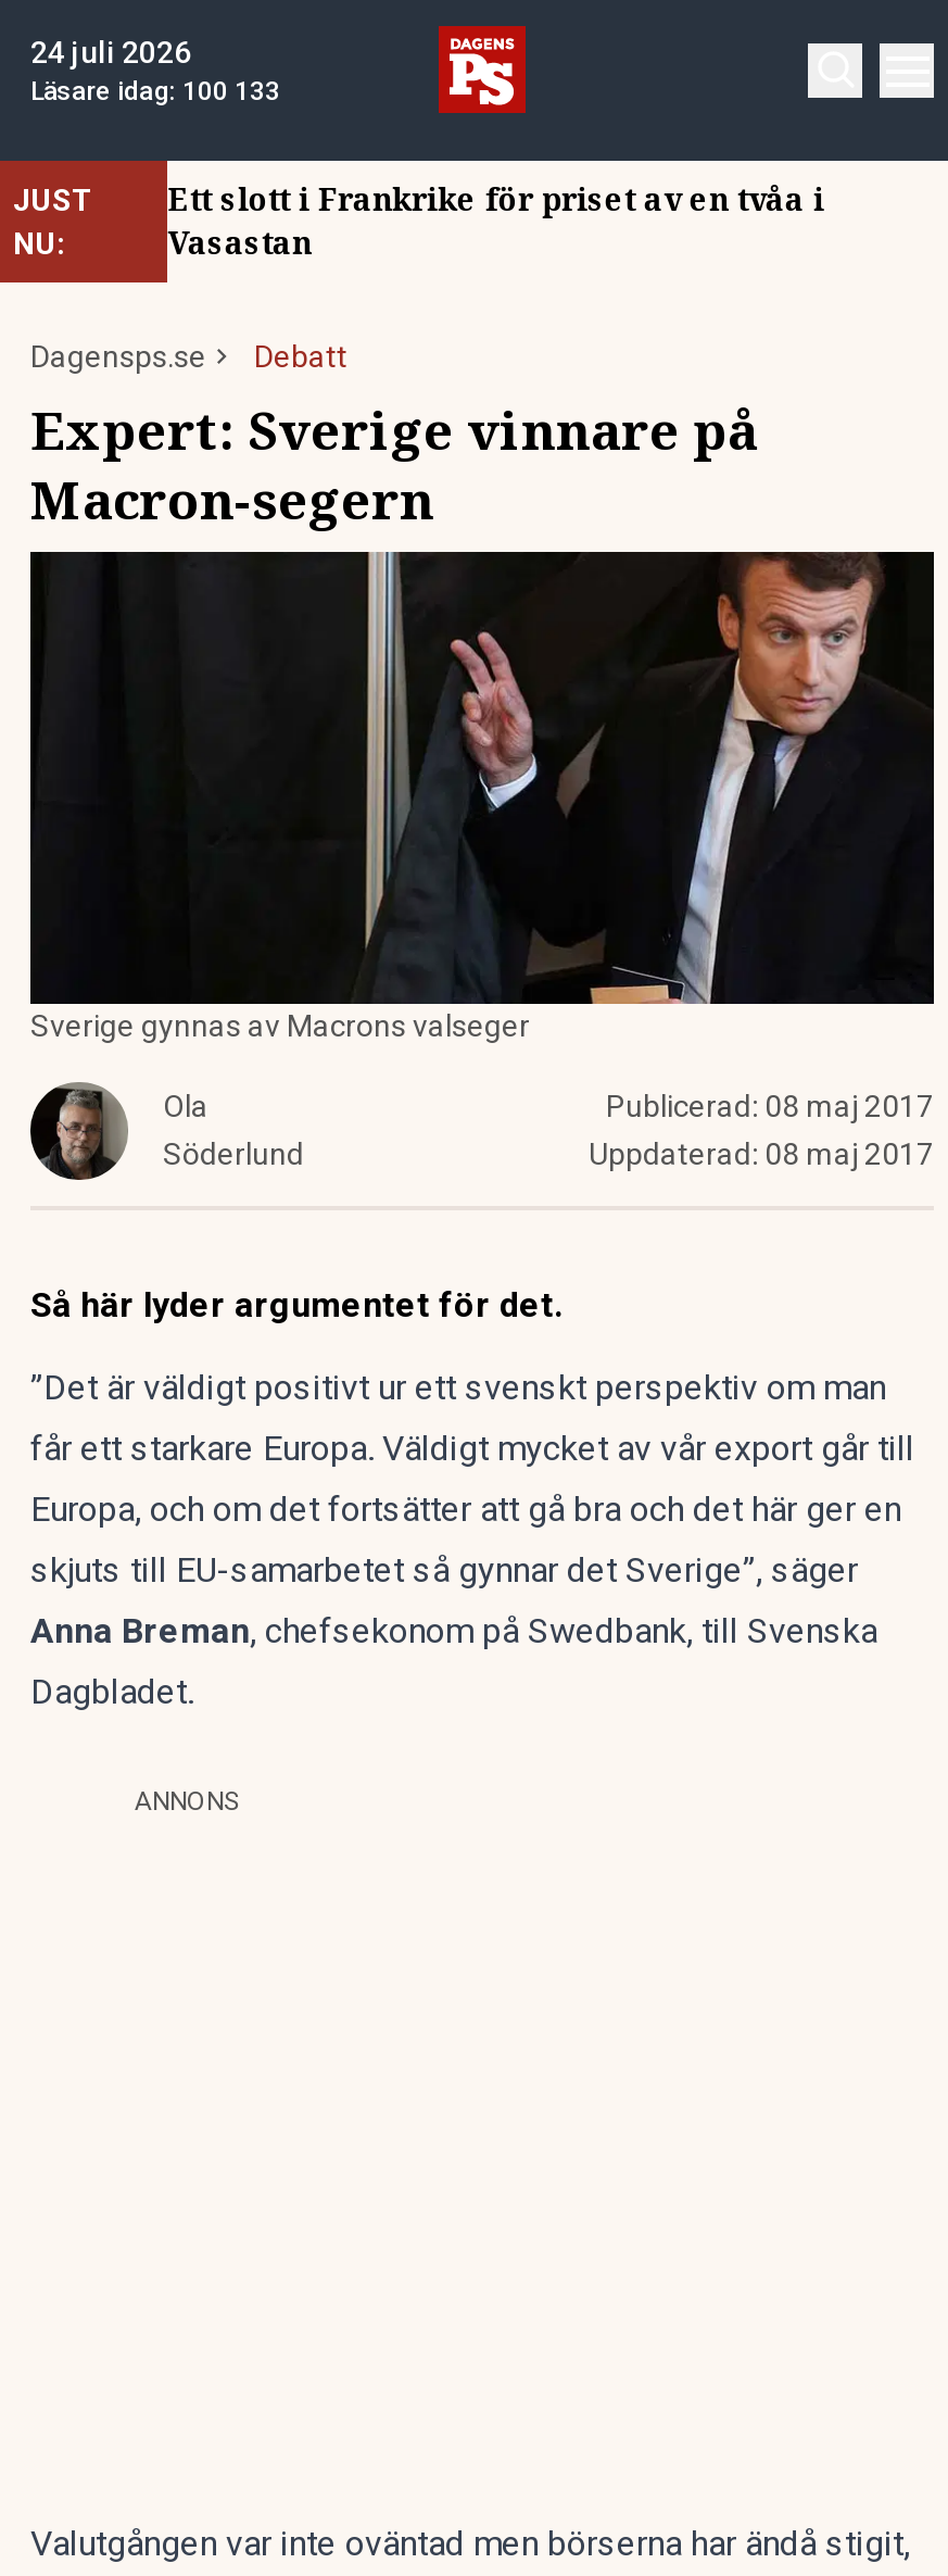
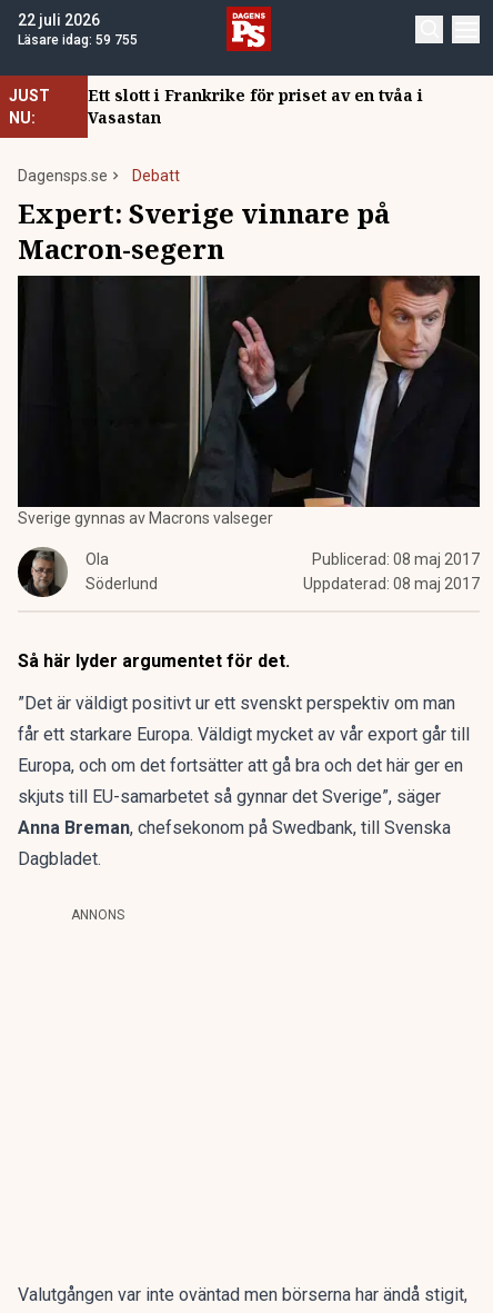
[30,35,191,70] 24 juli 2026 -> [18,11,100,29] 22 juli 2026
[30,76,280,106] Läsare idag: 100 133 -> [18,32,138,48] Läsare idag: 59 755

